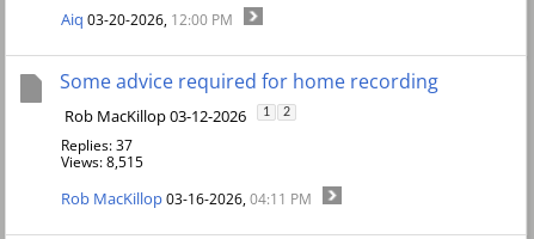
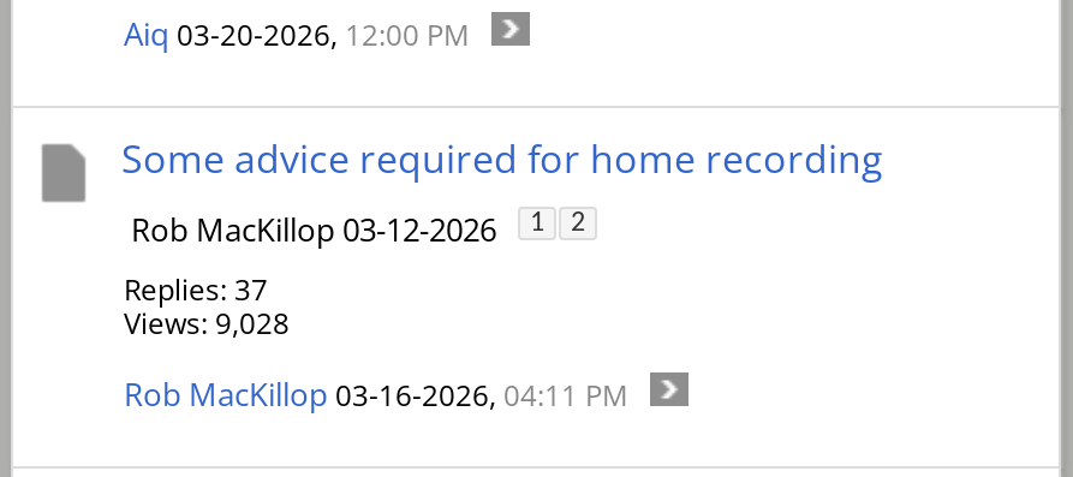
[61,152,143,172] Views: 8,515 -> [124,302,290,343] Views: 9,028

